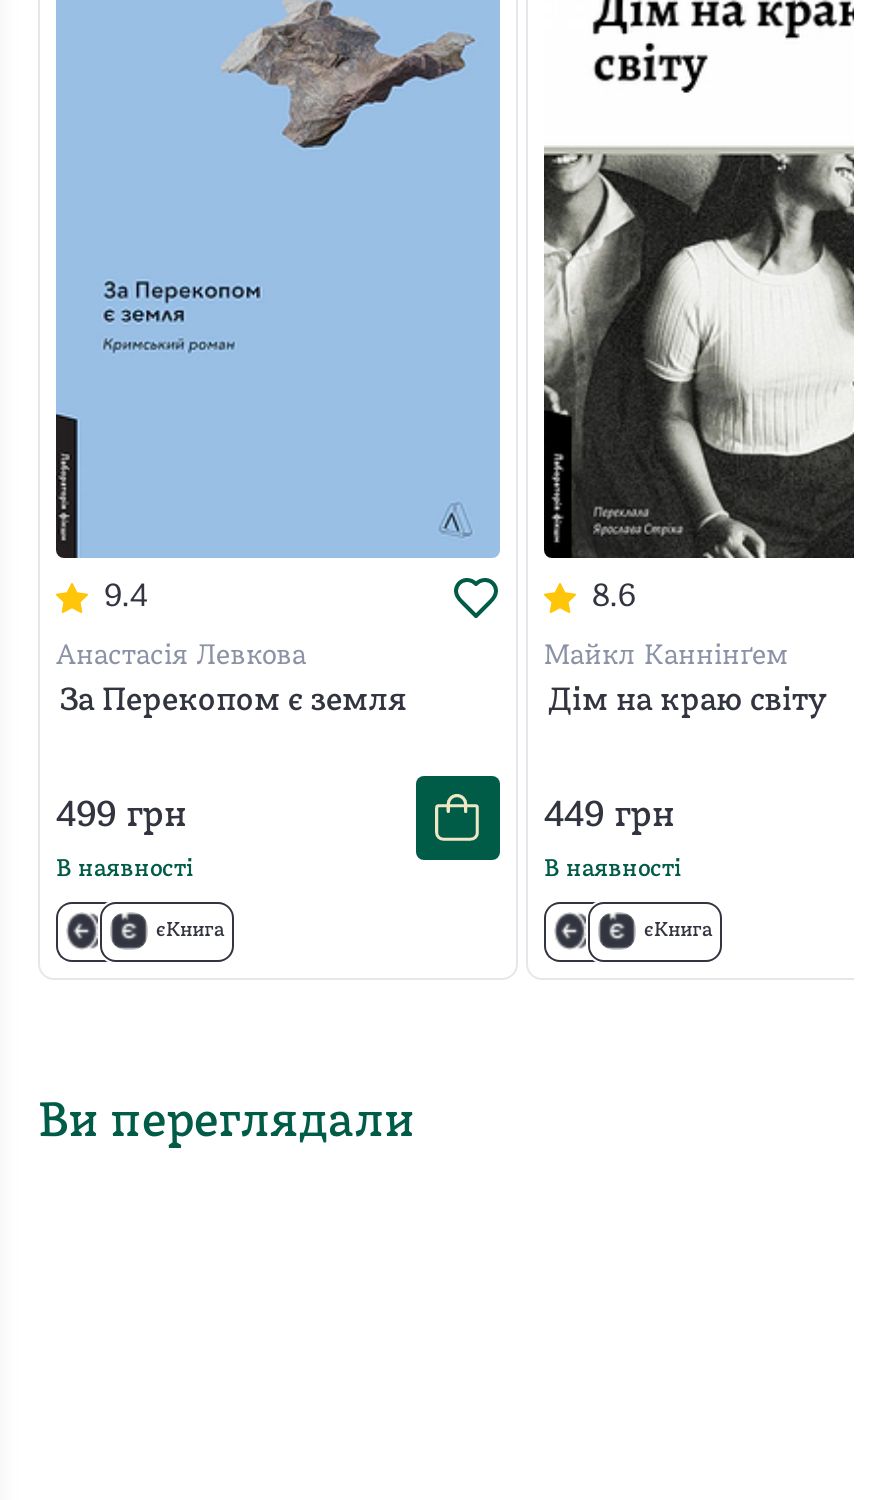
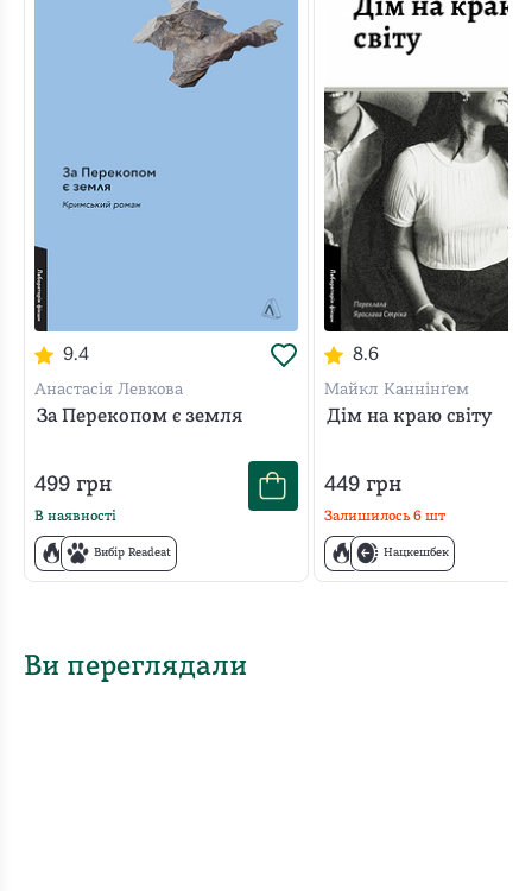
[544,857,682,881] В наявності -> [324,509,445,523] Залишилось 6 шт
[156,920,224,942] єКнига -> [94,547,171,560] Вибір Readeat
[644,920,712,942] єКнига -> [384,547,449,560] Нацкешбек

